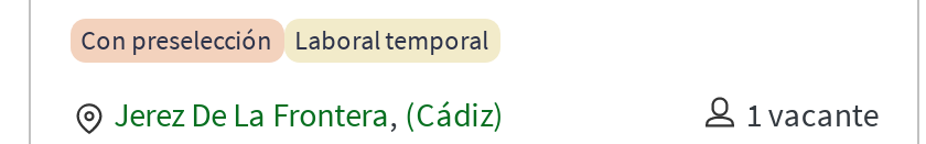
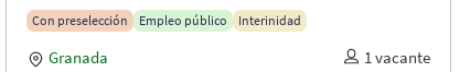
[295,22,489,55] Laboral temporal -> [139,12,301,28] Empleo público | Interinidad
[114,93,504,134] Jerez De La Frontera, (Cádiz) -> [48,46,108,67] Granada

